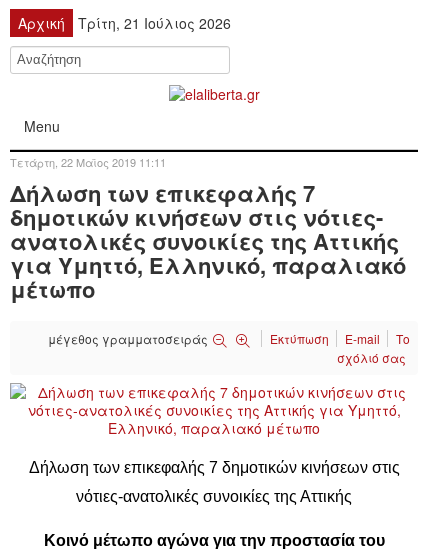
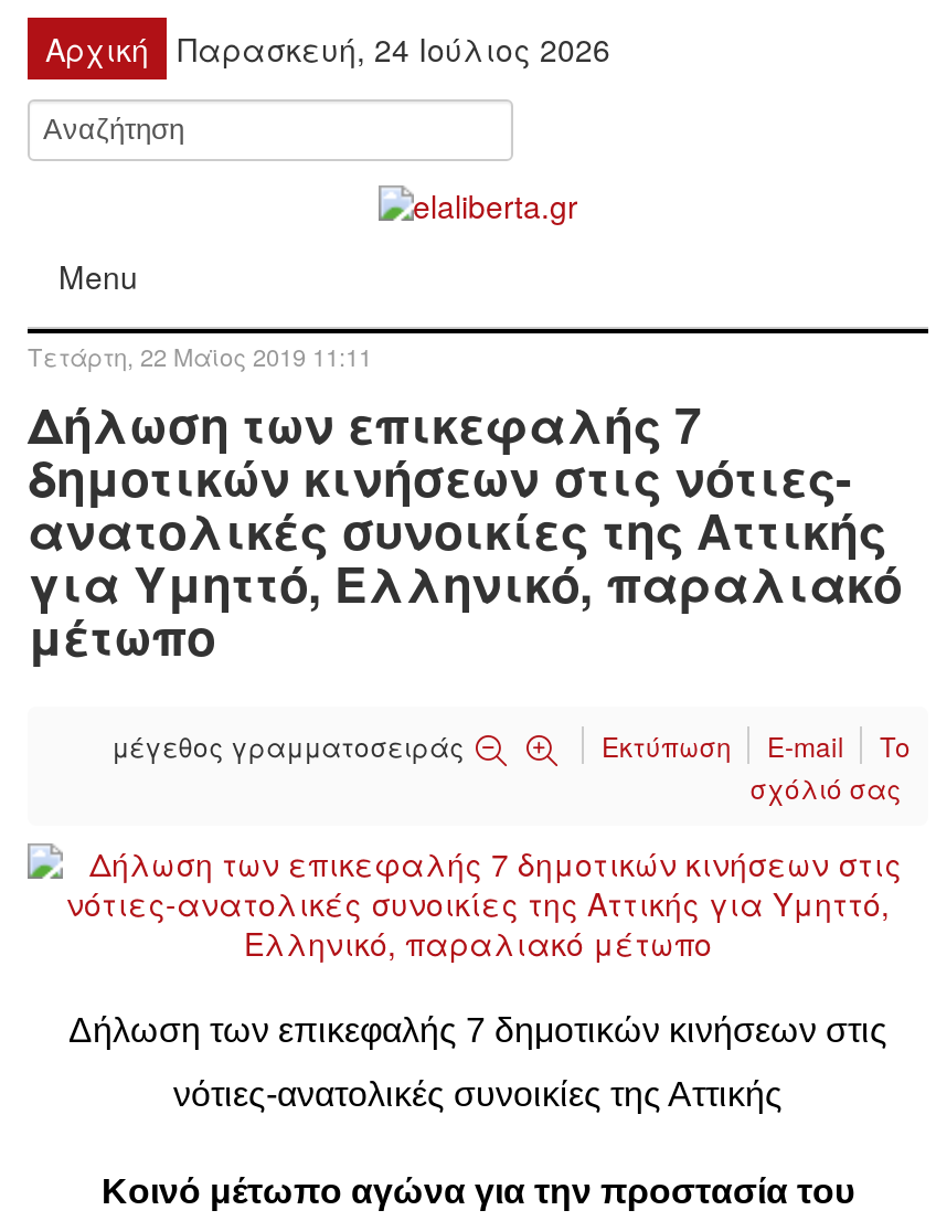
[78,13,231,33] Τρίτη, 21 Ιούλιος 2026 -> [178,26,610,71] Παρασκευή, 24 Ιούλιος 2026

